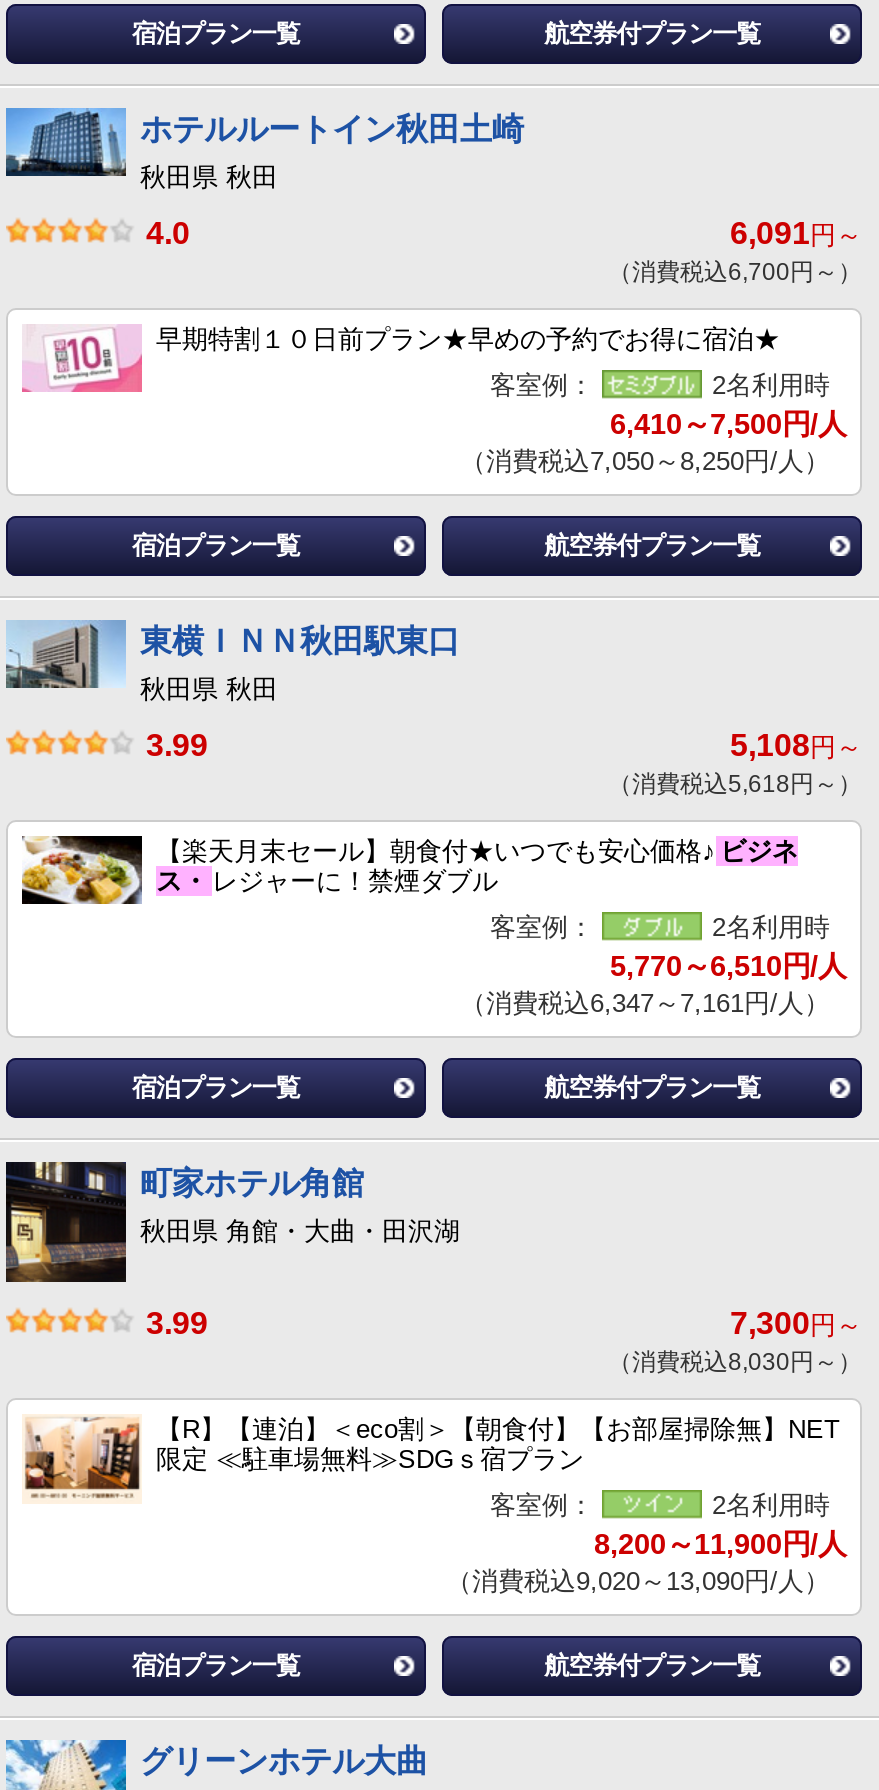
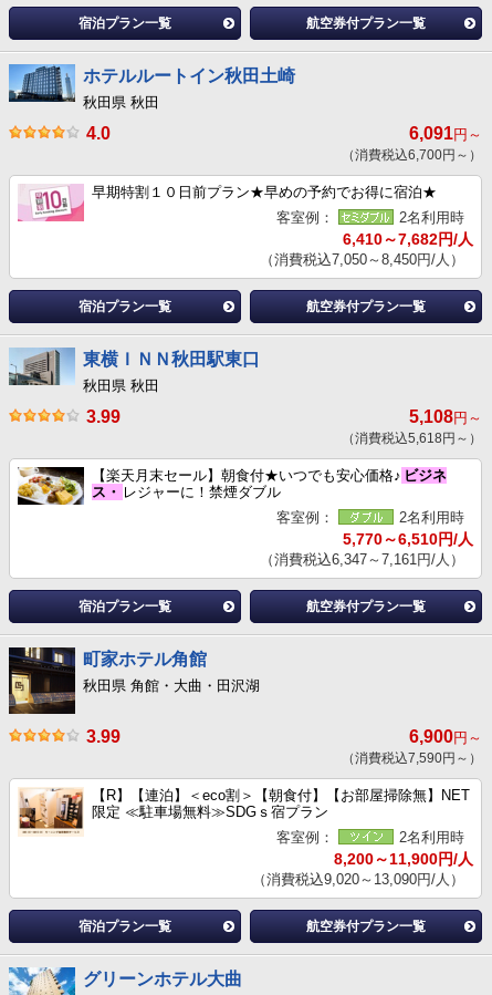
[610,409,846,441] 6,410～7,500円/人 -> [343,231,473,248] 6,410～7,682円/人
[460,447,830,477] （消費税込7,050～8,250円/人） -> [260,252,464,268] （消費税込7,050～8,450円/人）
[730,1307,862,1341] 7,300円～ -> [409,727,482,746] 6,900円～
[608,1349,862,1377] （消費税込8,030円～） -> [342,751,482,766] （消費税込7,590円～）

